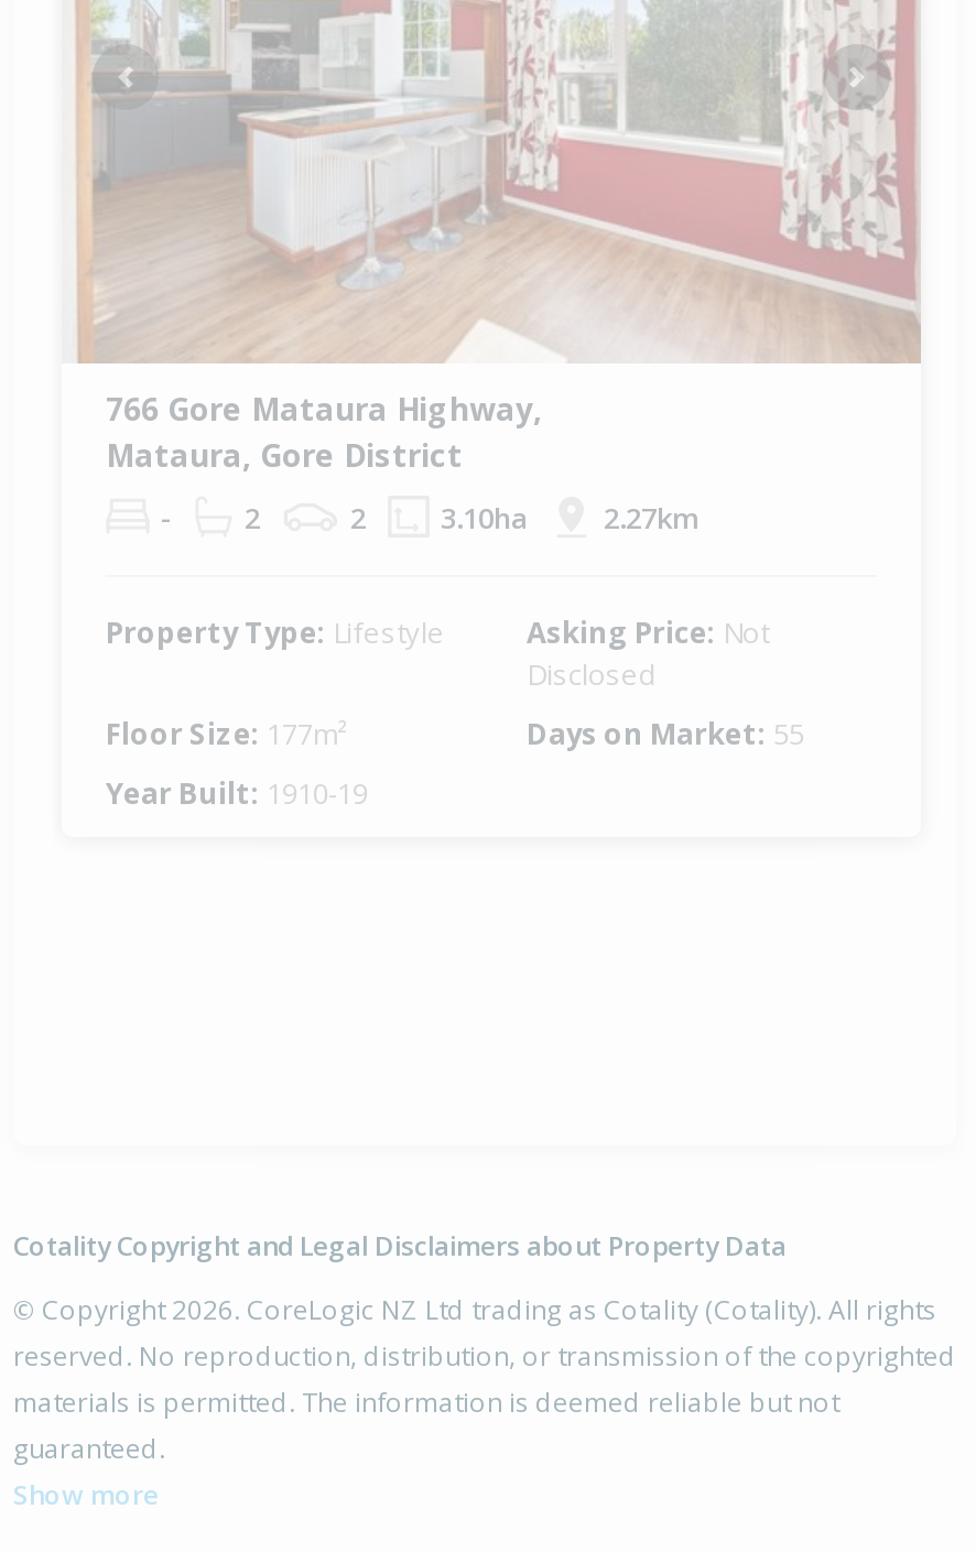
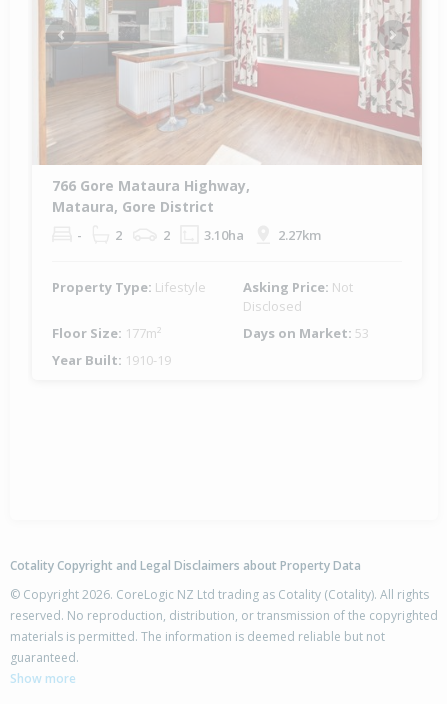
[527,714,804,754] Days on Market: 55 -> [243,324,369,342] Days on Market: 53

